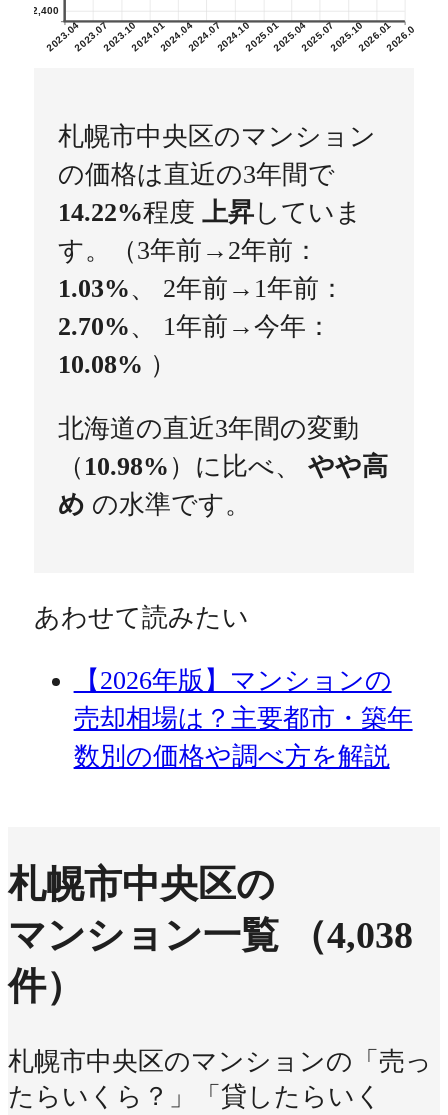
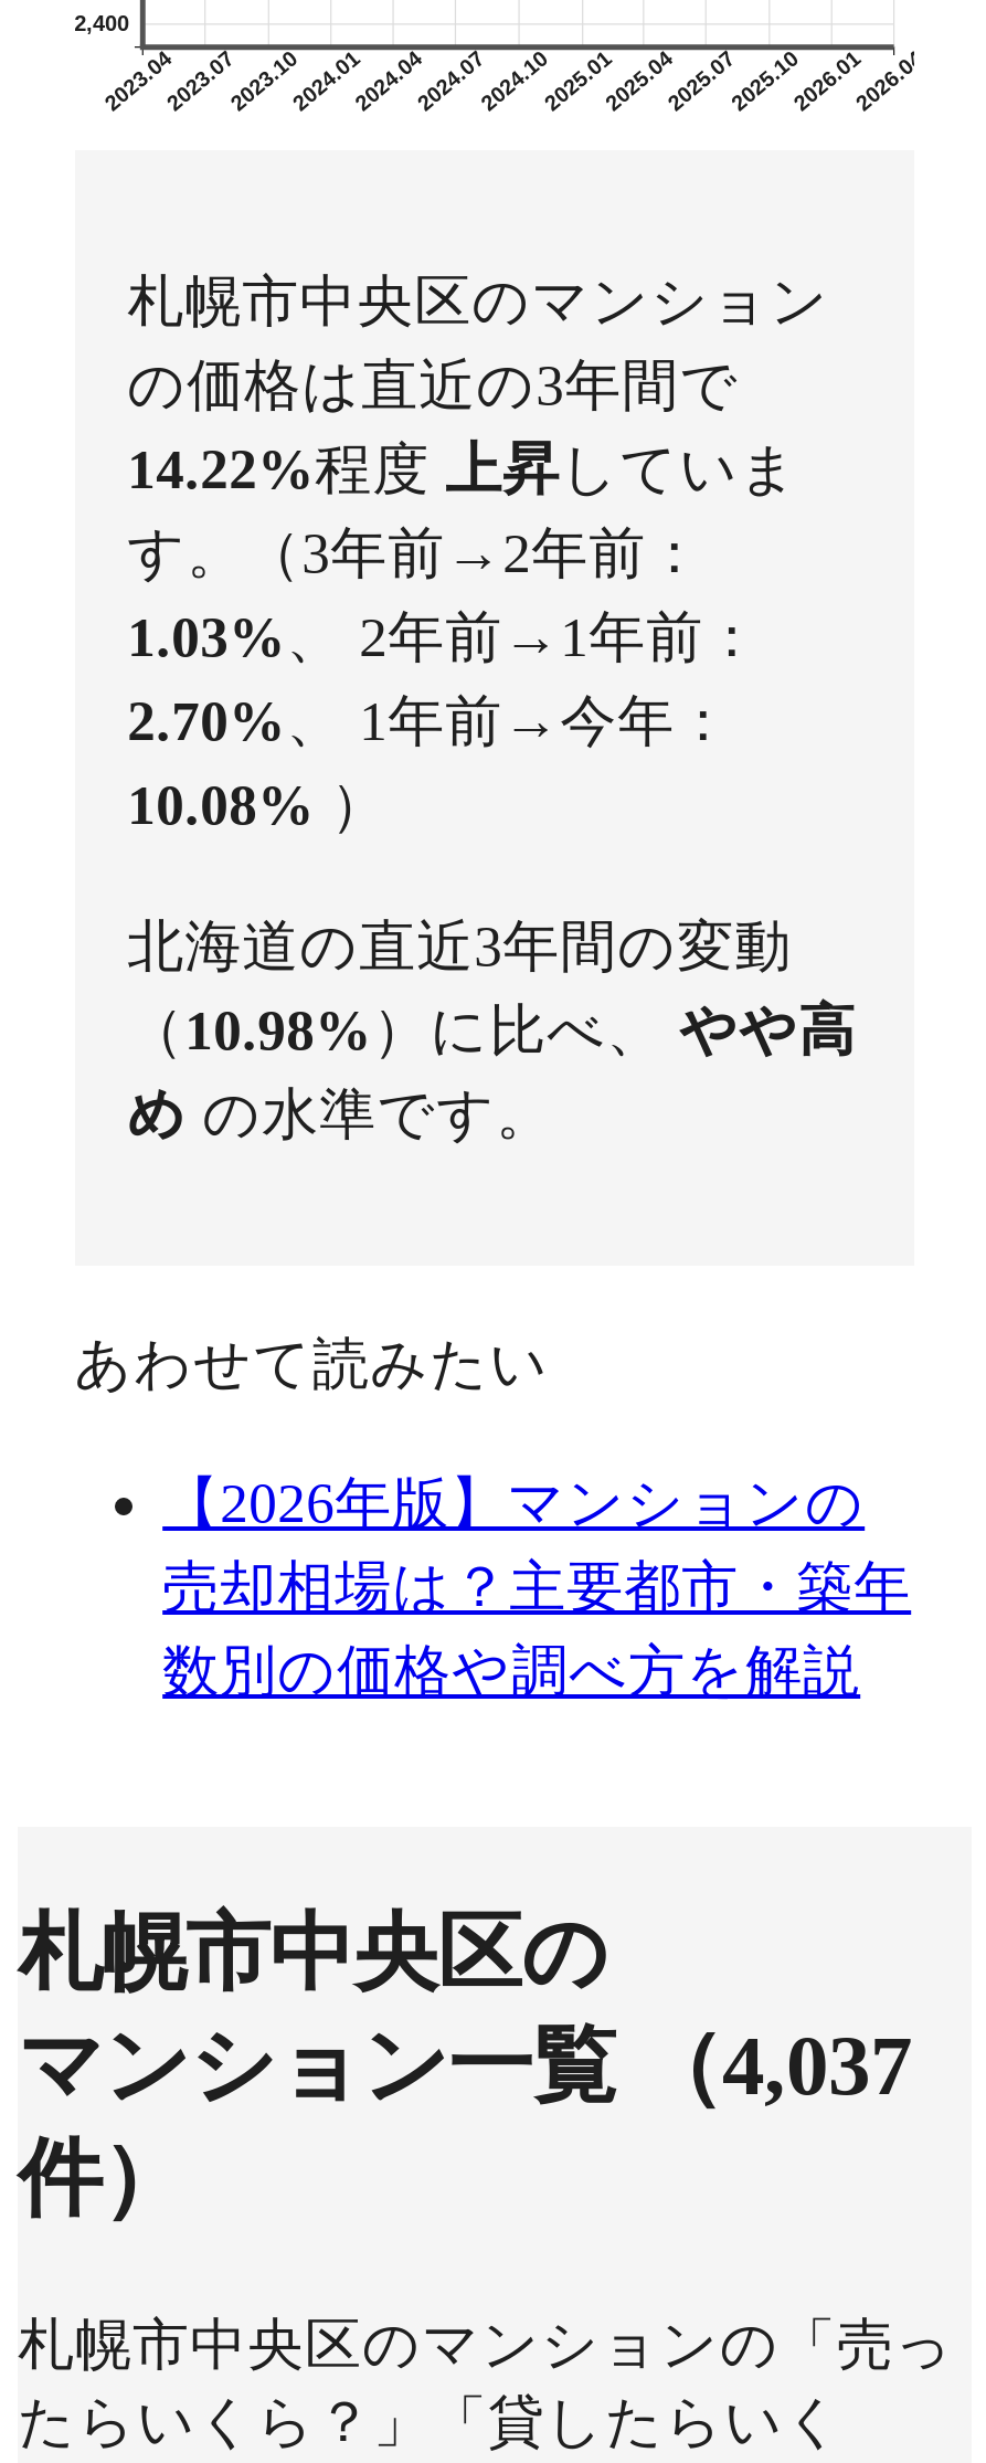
[8,914,413,956] マンション一覧（4,038 -> [18,2019,912,2112] マンション一覧（4,037

